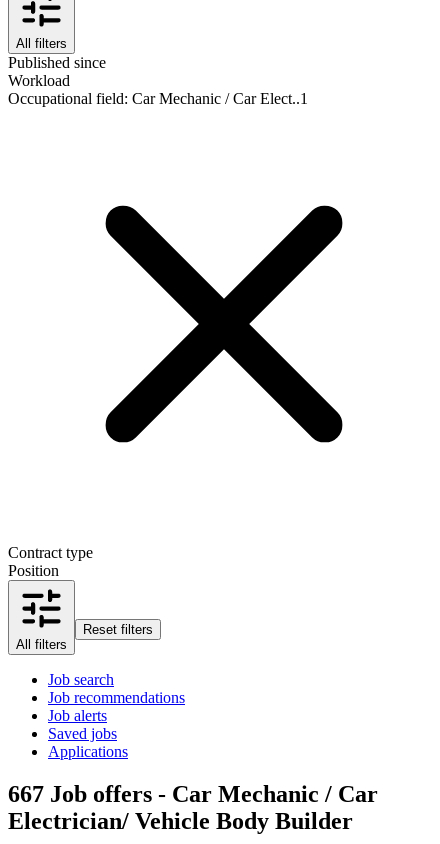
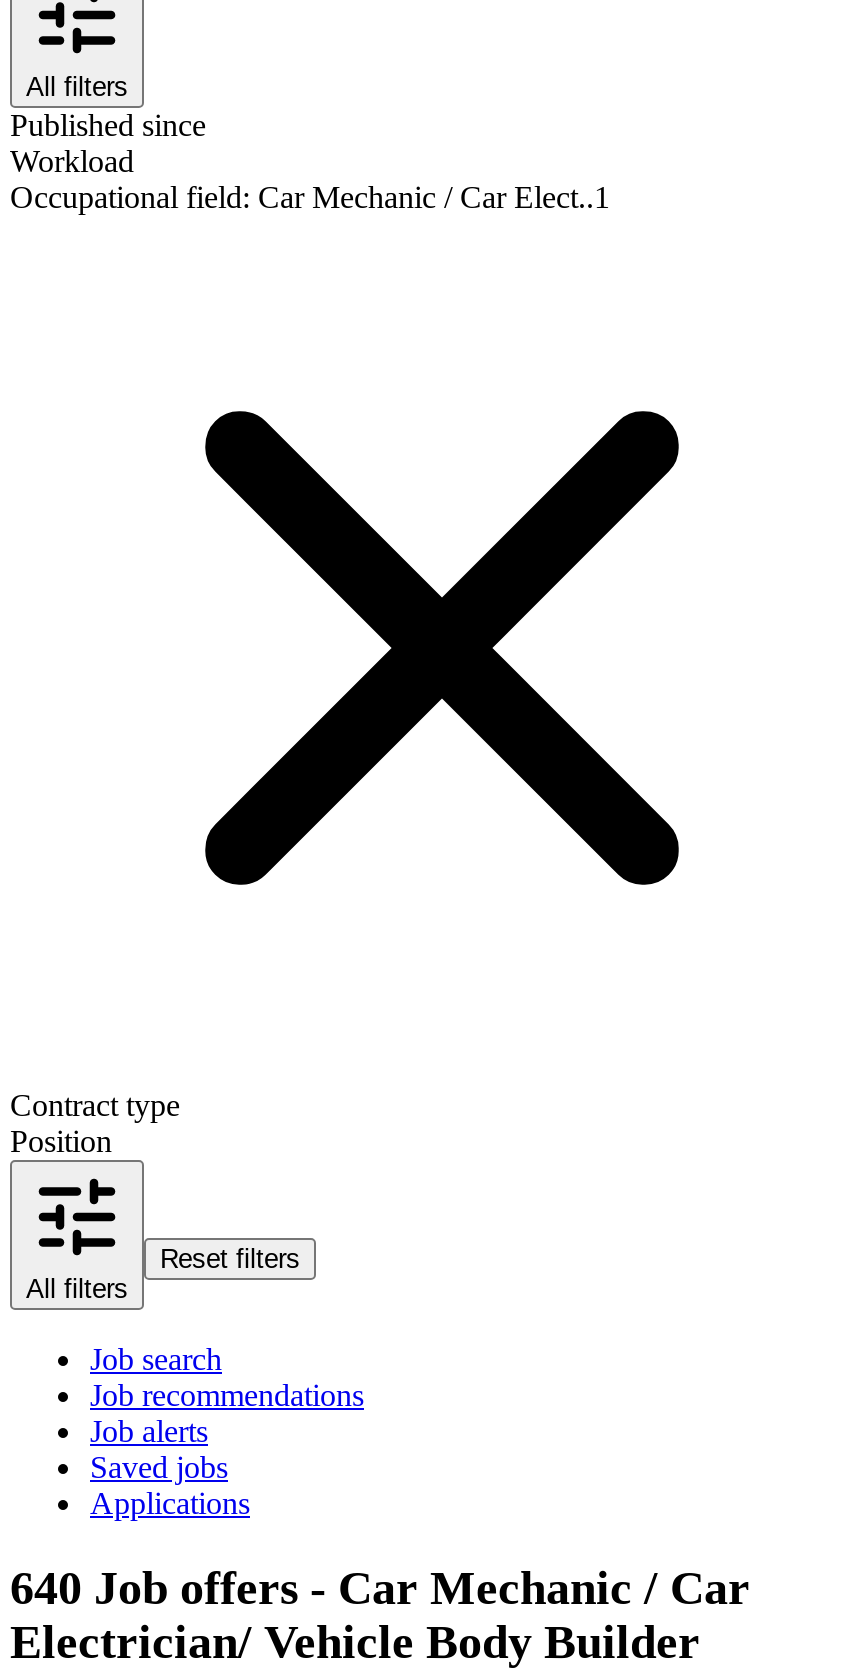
[8,781,378,807] 667 Job offers - Car Mechanic / Car -> [10,1562,750,1614] 640 Job offers - Car Mechanic / Car

